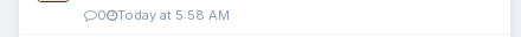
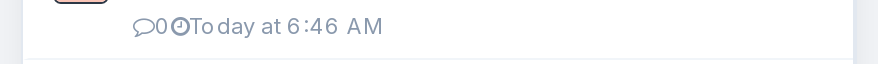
[97,7,230,23] 0 Today at 5:58 AM -> [155,12,383,40] 0 Today at 6:46 AM

